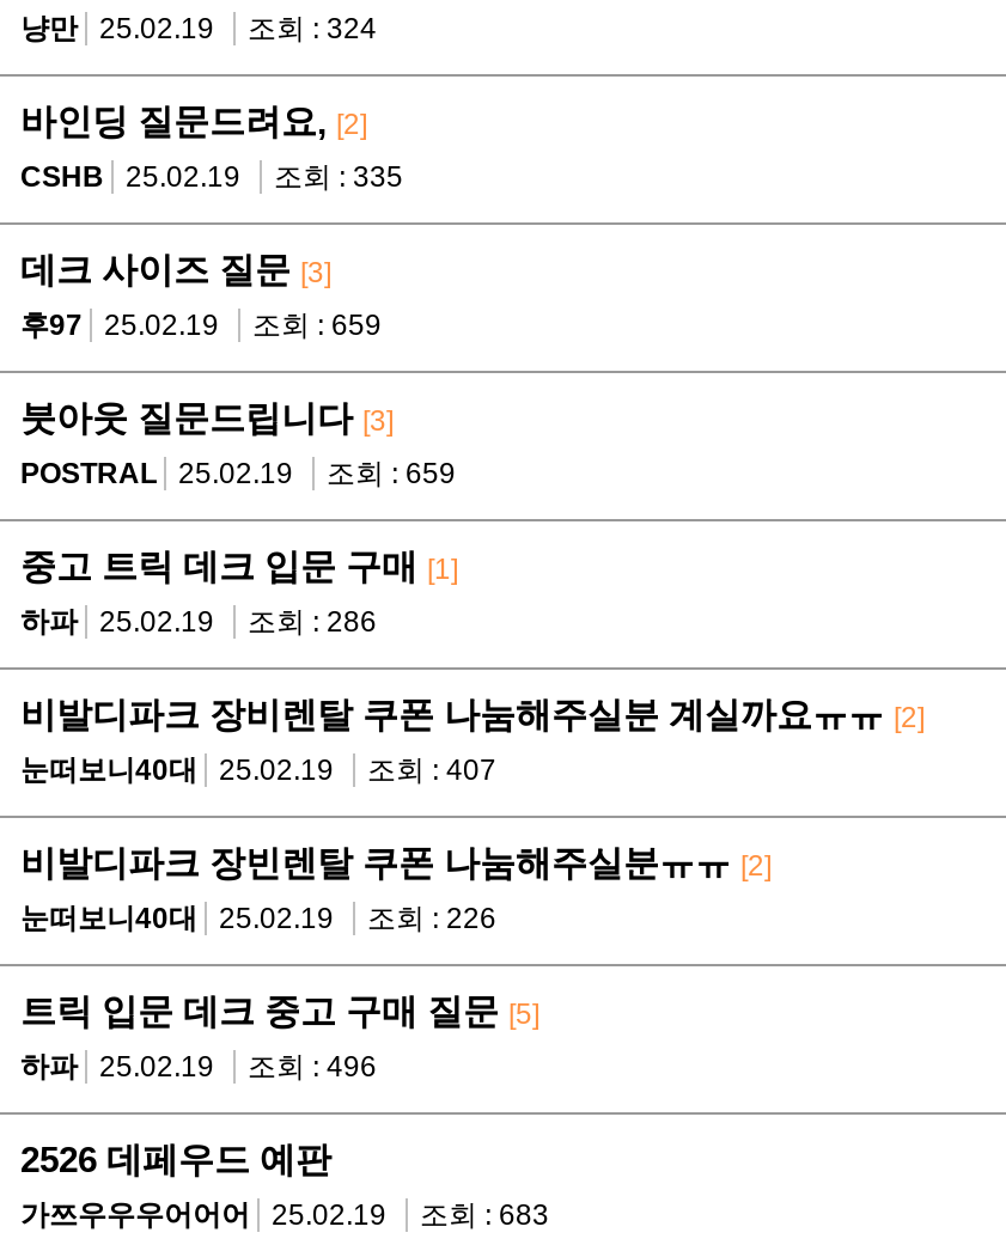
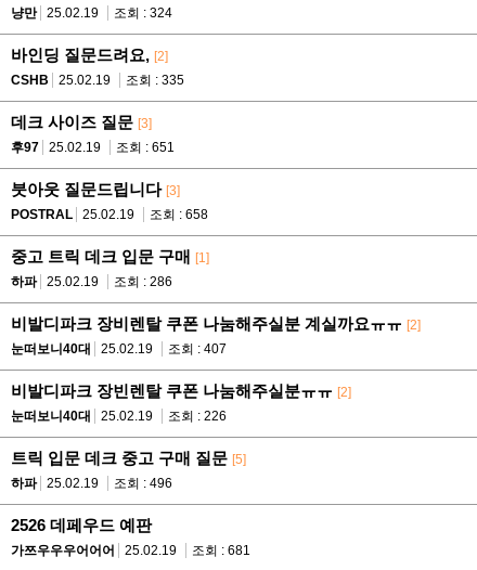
[20,308,382,342] 후97 25.02.19 조회 : 659 -> [11,140,175,155] 후97 25.02.19 조회 : 651
[20,457,456,490] POSTRAL 25.02.19 조회 : 659 -> [11,207,208,222] POSTRAL 25.02.19 조회 : 658
[20,1198,549,1232] 가쯔우우우어어어 25.02.19 조회 : 683 -> [11,543,250,558] 가쯔우우우어어어 25.02.19 조회 : 681

